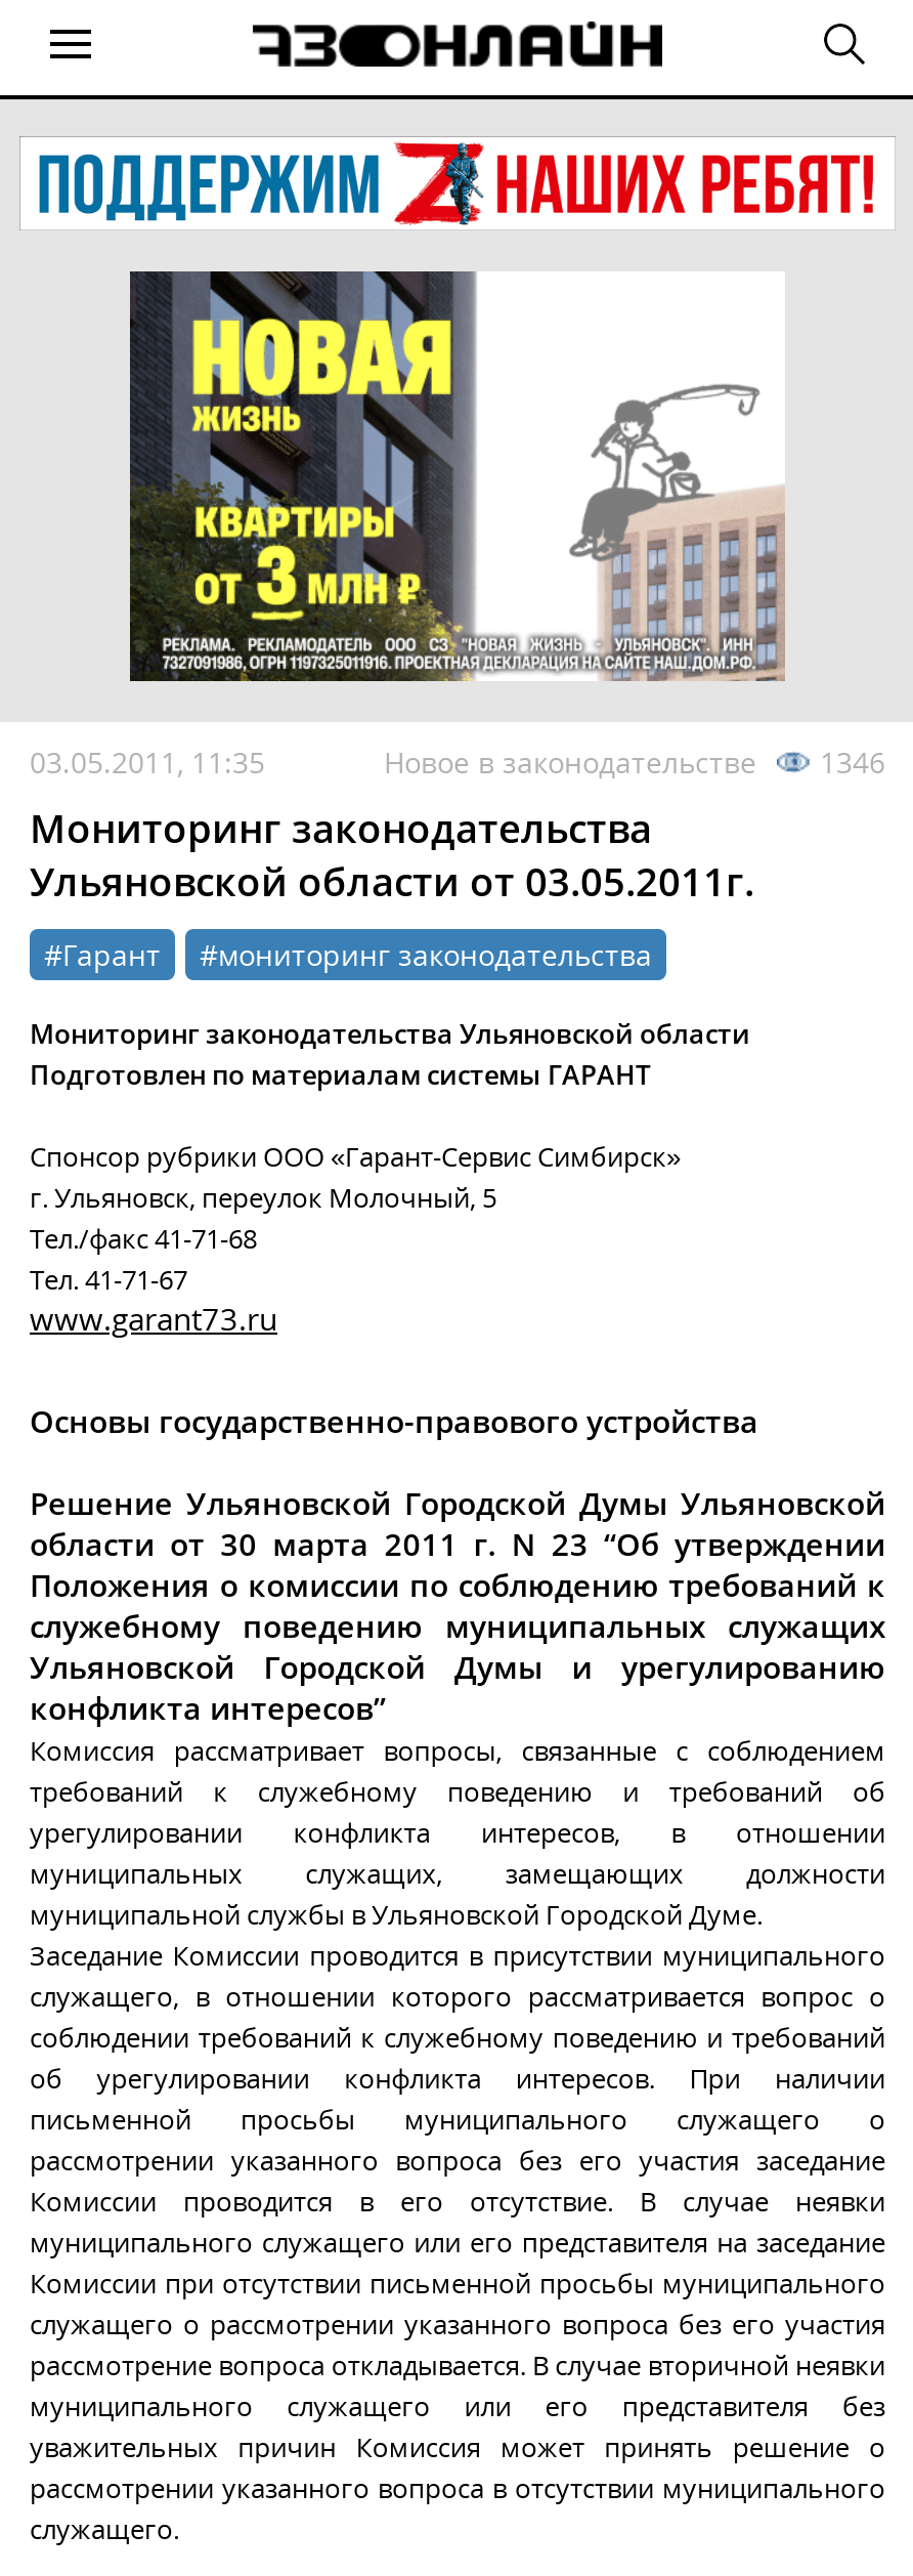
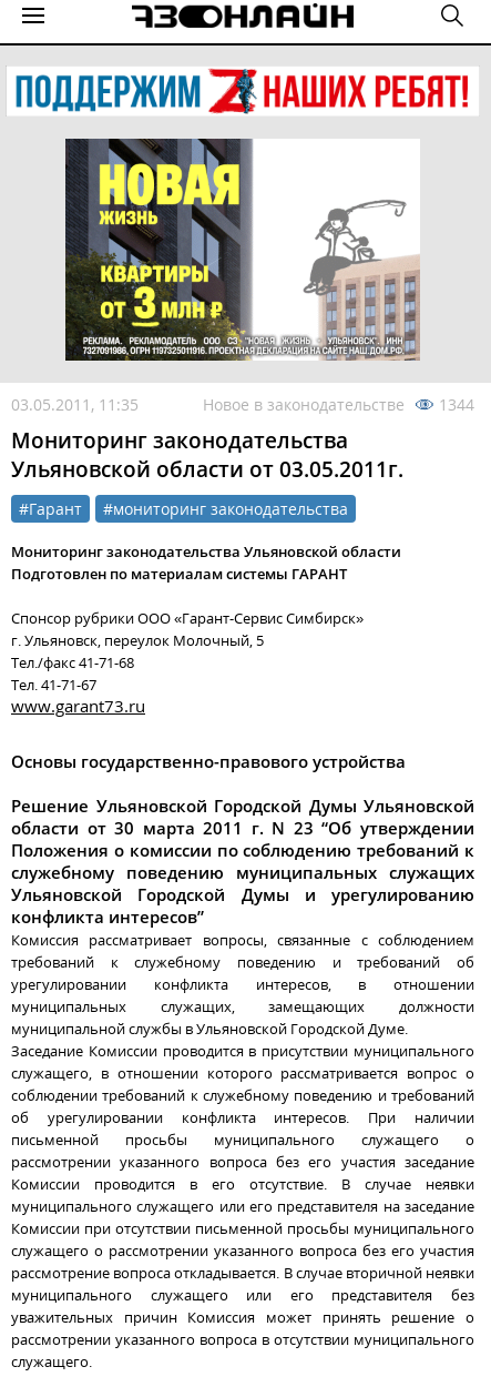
[384,743,885,782] Новое в законодательстве 1346 -> [203,394,474,415] Новое в законодательстве 1344

